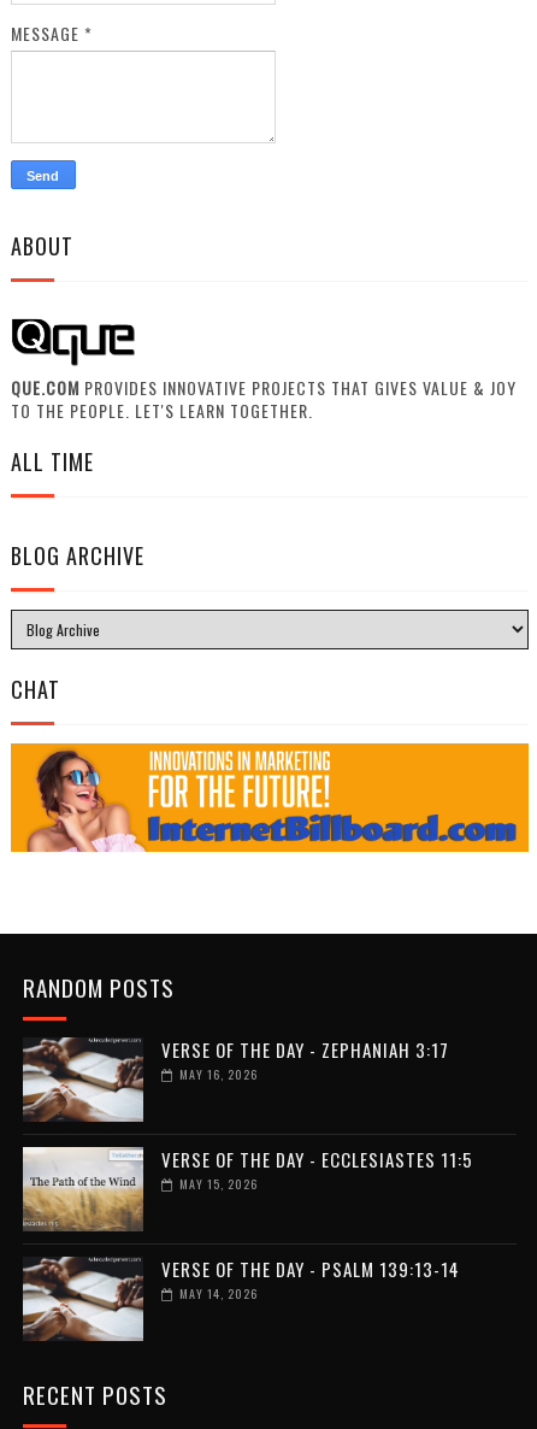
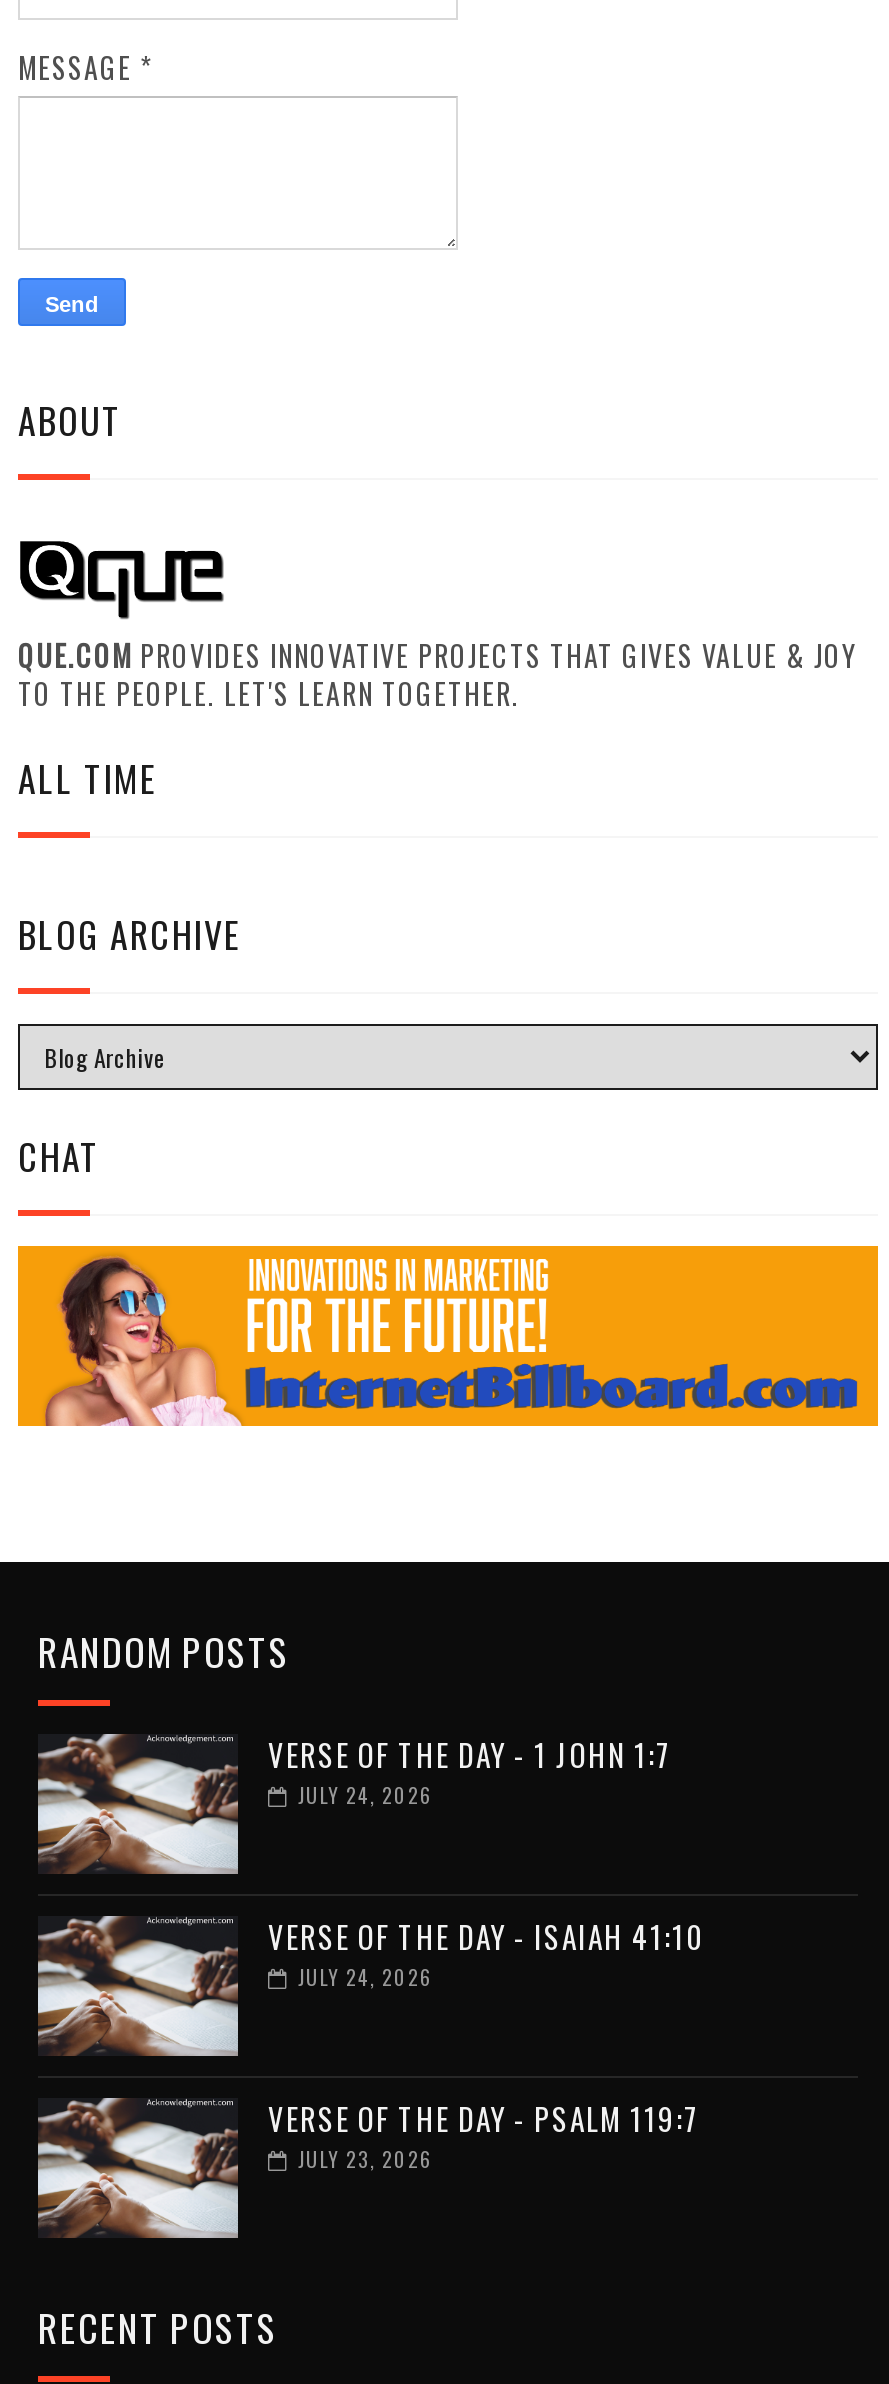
[161,1036,449,1083] VERSE OF THE DAY - ZEPHANIAH 3:17 | MAY 16, 2026 -> [268,1731,672,1809] VERSE OF THE DAY - 1 JOHN 1:7 | JULY 24, 2026
[22,1145,473,1231] [image] | VERSE OF THE DAY - ECCLESIASTES 11:5 | MAY 15, 2026 -> [36,1913,704,2056] [image] | VERSE OF THE DAY - ISAIAH 41:10 | JULY 24, 2026
[161,1255,460,1302] VERSE OF THE DAY - PSALM 139:13-14 | MAY 14, 2026 -> [268,2095,700,2173] VERSE OF THE DAY - PSALM 119:7 | JULY 23, 2026

